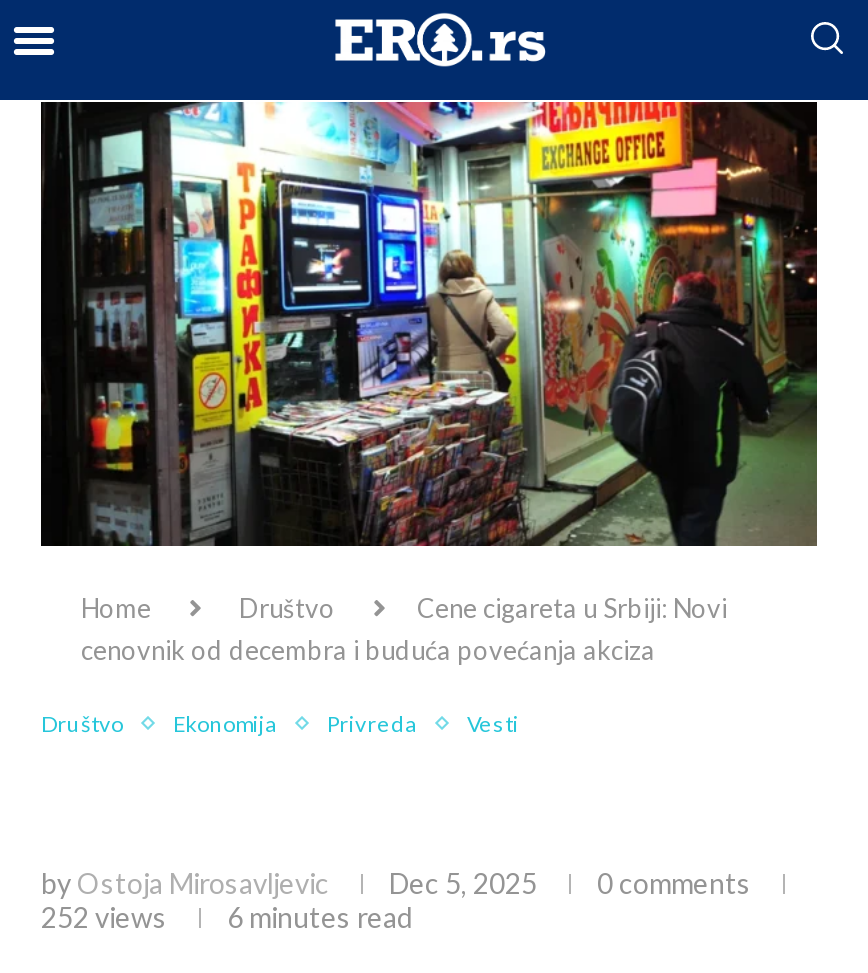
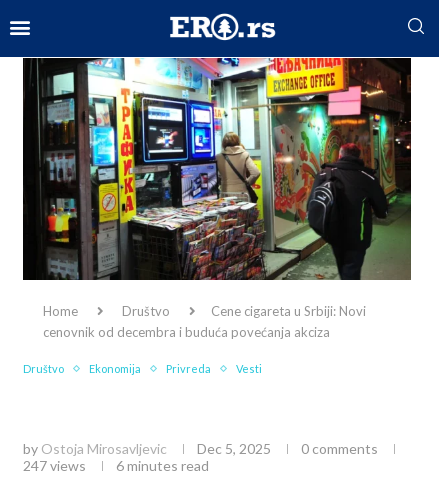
[41,900,413,934] 252 views 6 minutes read -> [23,457,209,474] 247 views 6 minutes read

